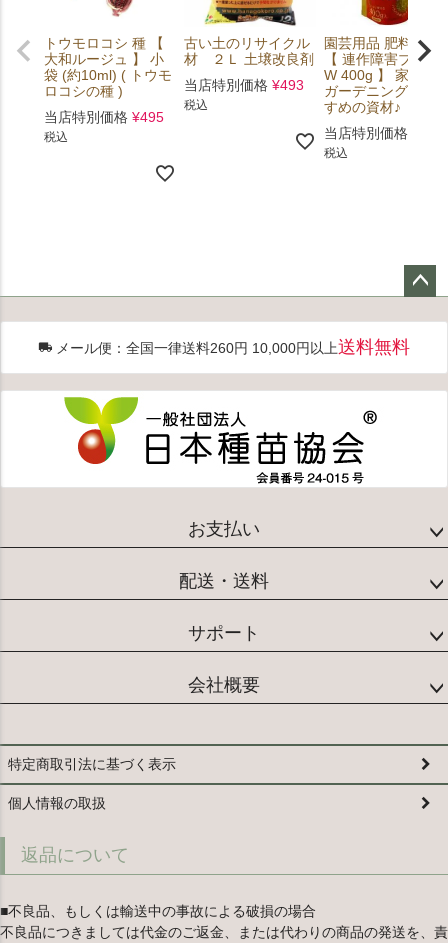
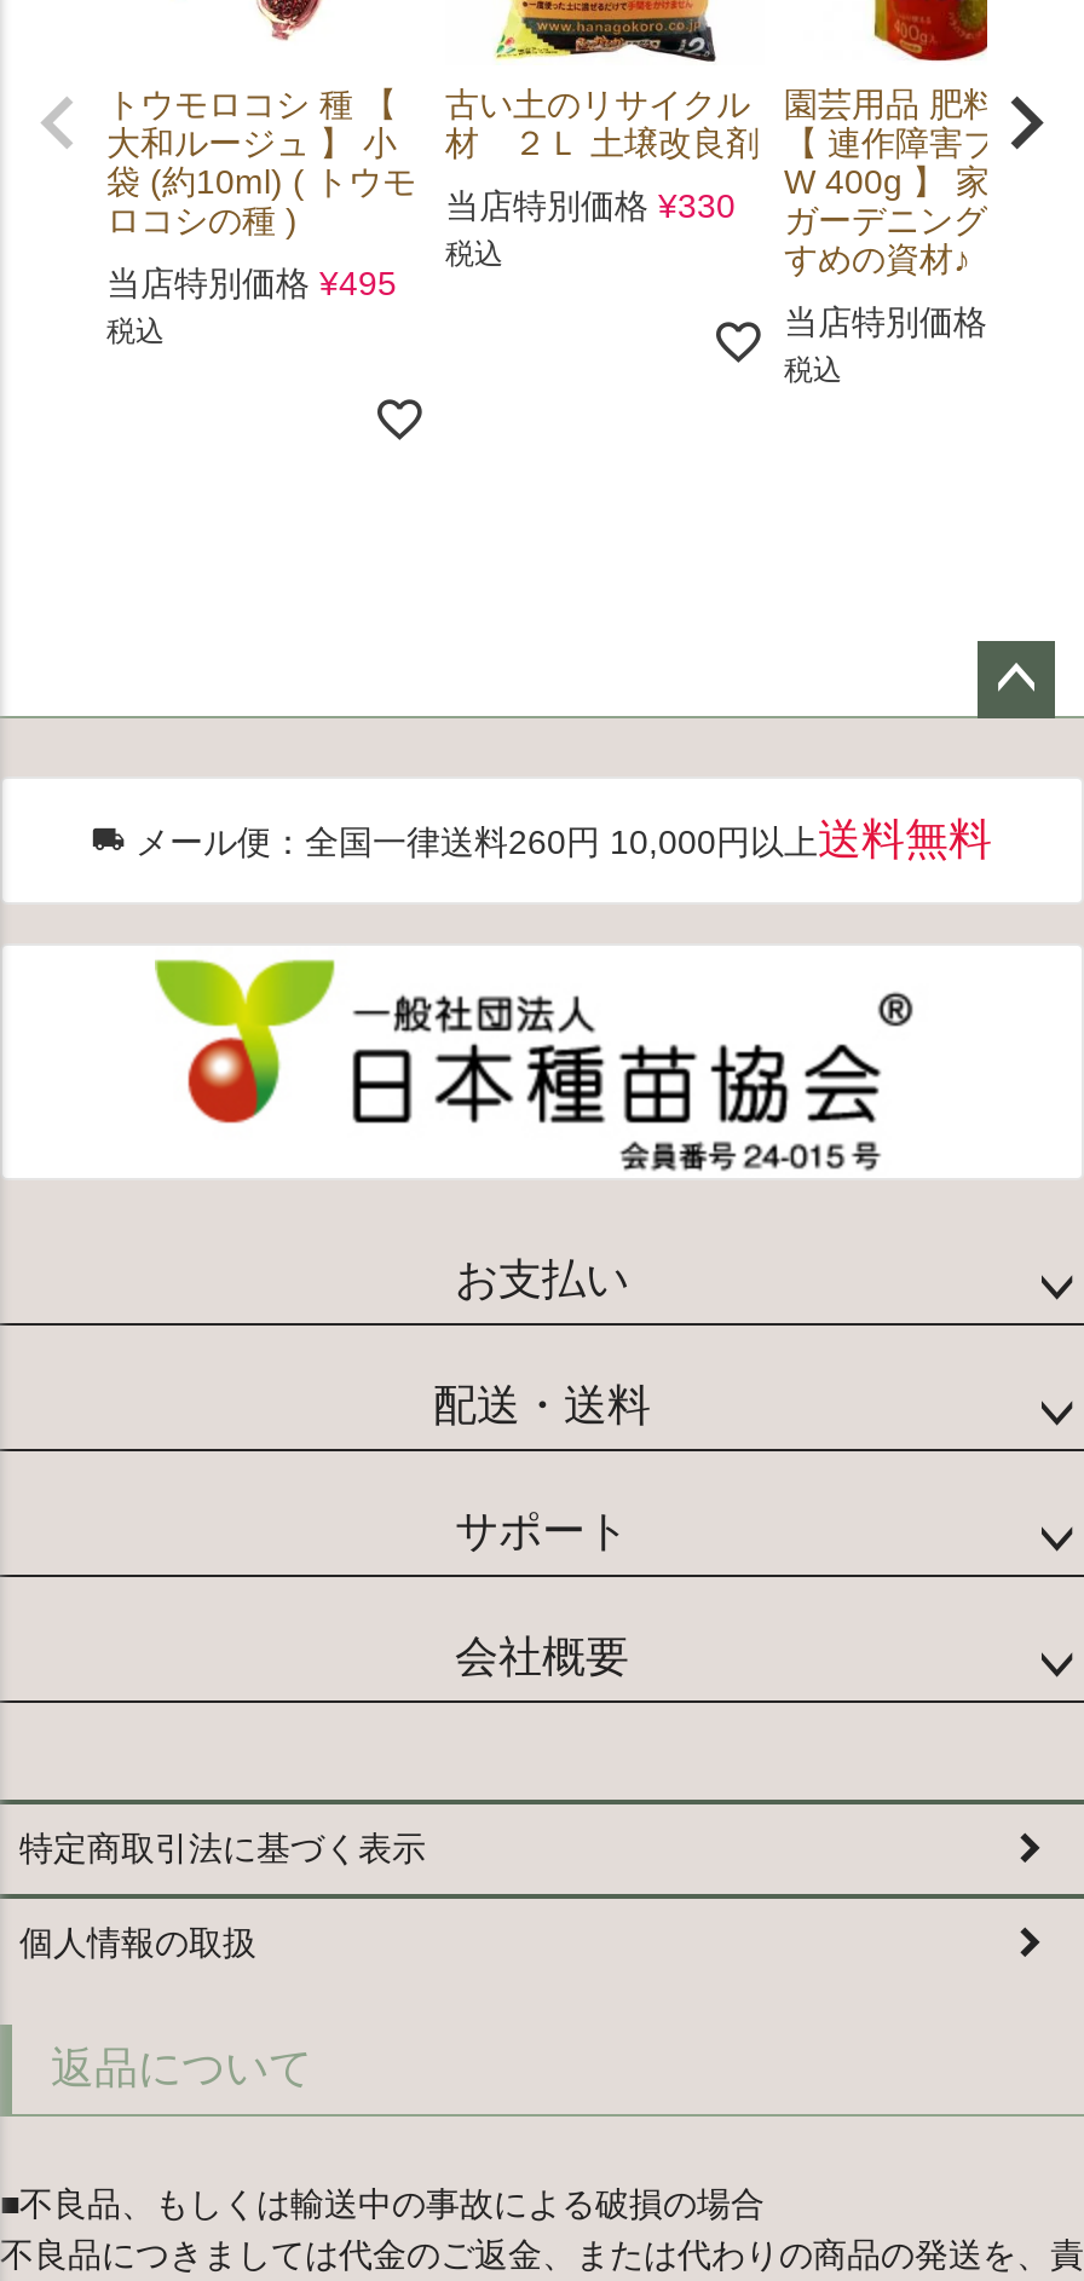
[184,77,304,93] 当店特別価格 ¥493 -> [445,186,736,224] 当店特別価格 ¥330

